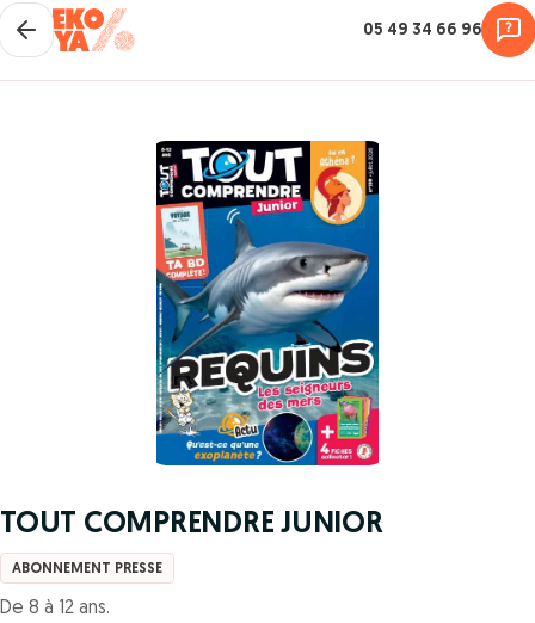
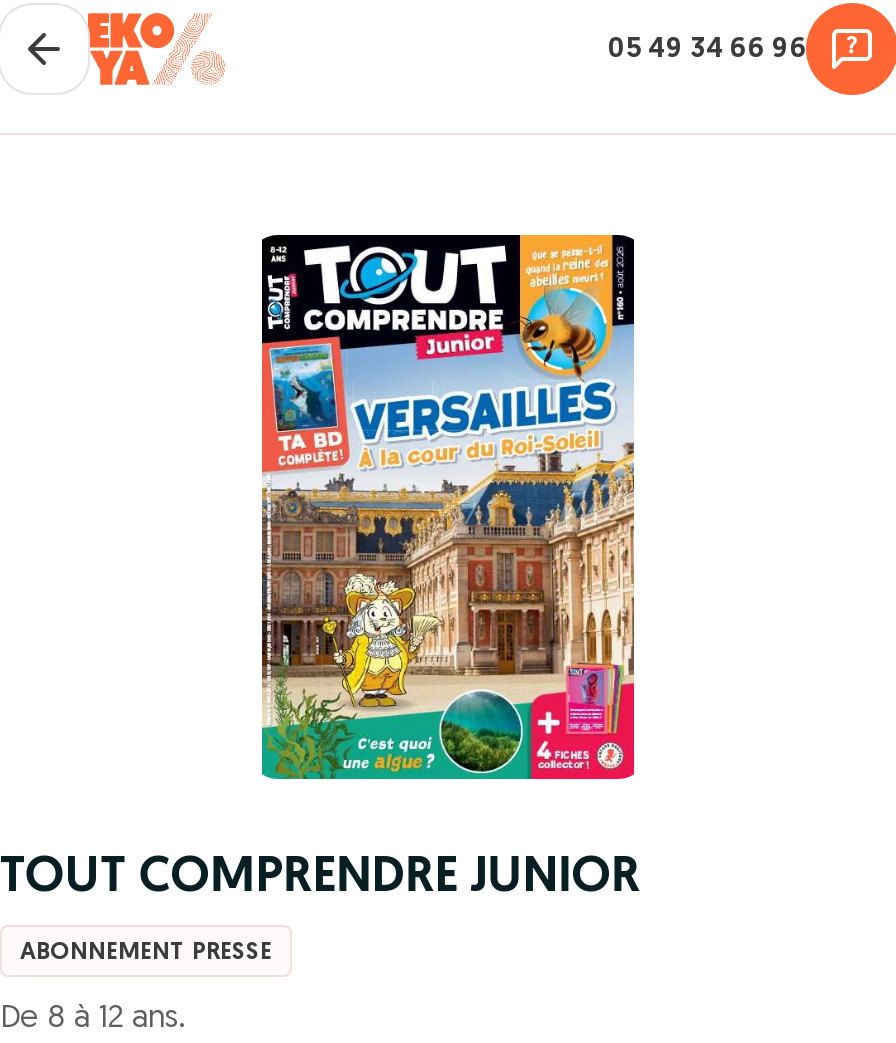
[155,148,380,465] [image] -> [260,245,636,781] [image]

